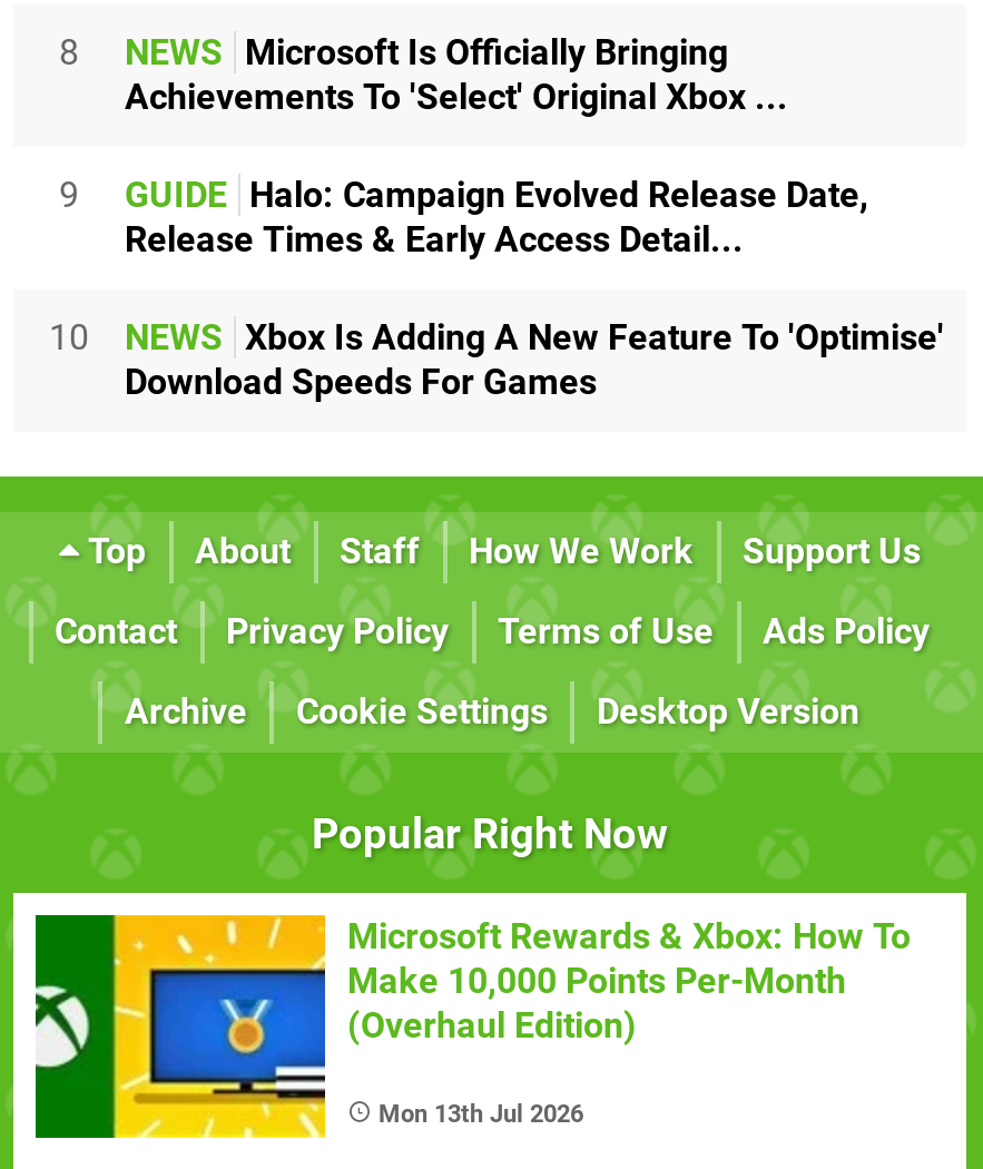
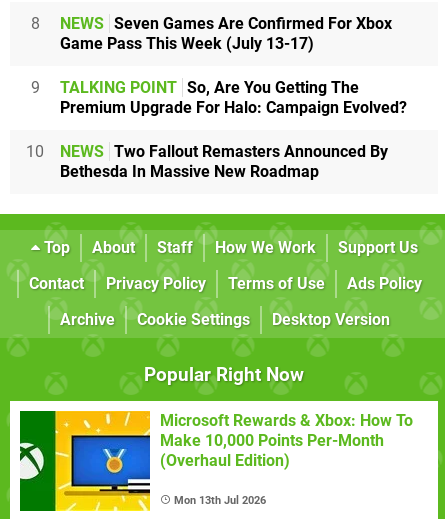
[125,32,788,119] NEWS Microsoft Is Officially Bringing | Achievements To 'Select' Original Xbox ... -> [60,14,392,53] NEWS Seven Games Are Confirmed For Xbox | Game Pass This Week (July 13-17)
[125,175,868,262] GUIDE Halo: Campaign Evolved Release Date, | Release Times & Early Access Detail... -> [60,78,407,117] TALKING POINT So, Are You Getting The | Premium Upgrade For Halo: Campaign Evolved?
[125,317,944,404] NEWS Xbox Is Adding A New Feature To 'Optimise' | Download Speeds For Games -> [60,142,388,181] NEWS Two Fallout Remasters Announced By | Bethesda In Massive New Roadmap

